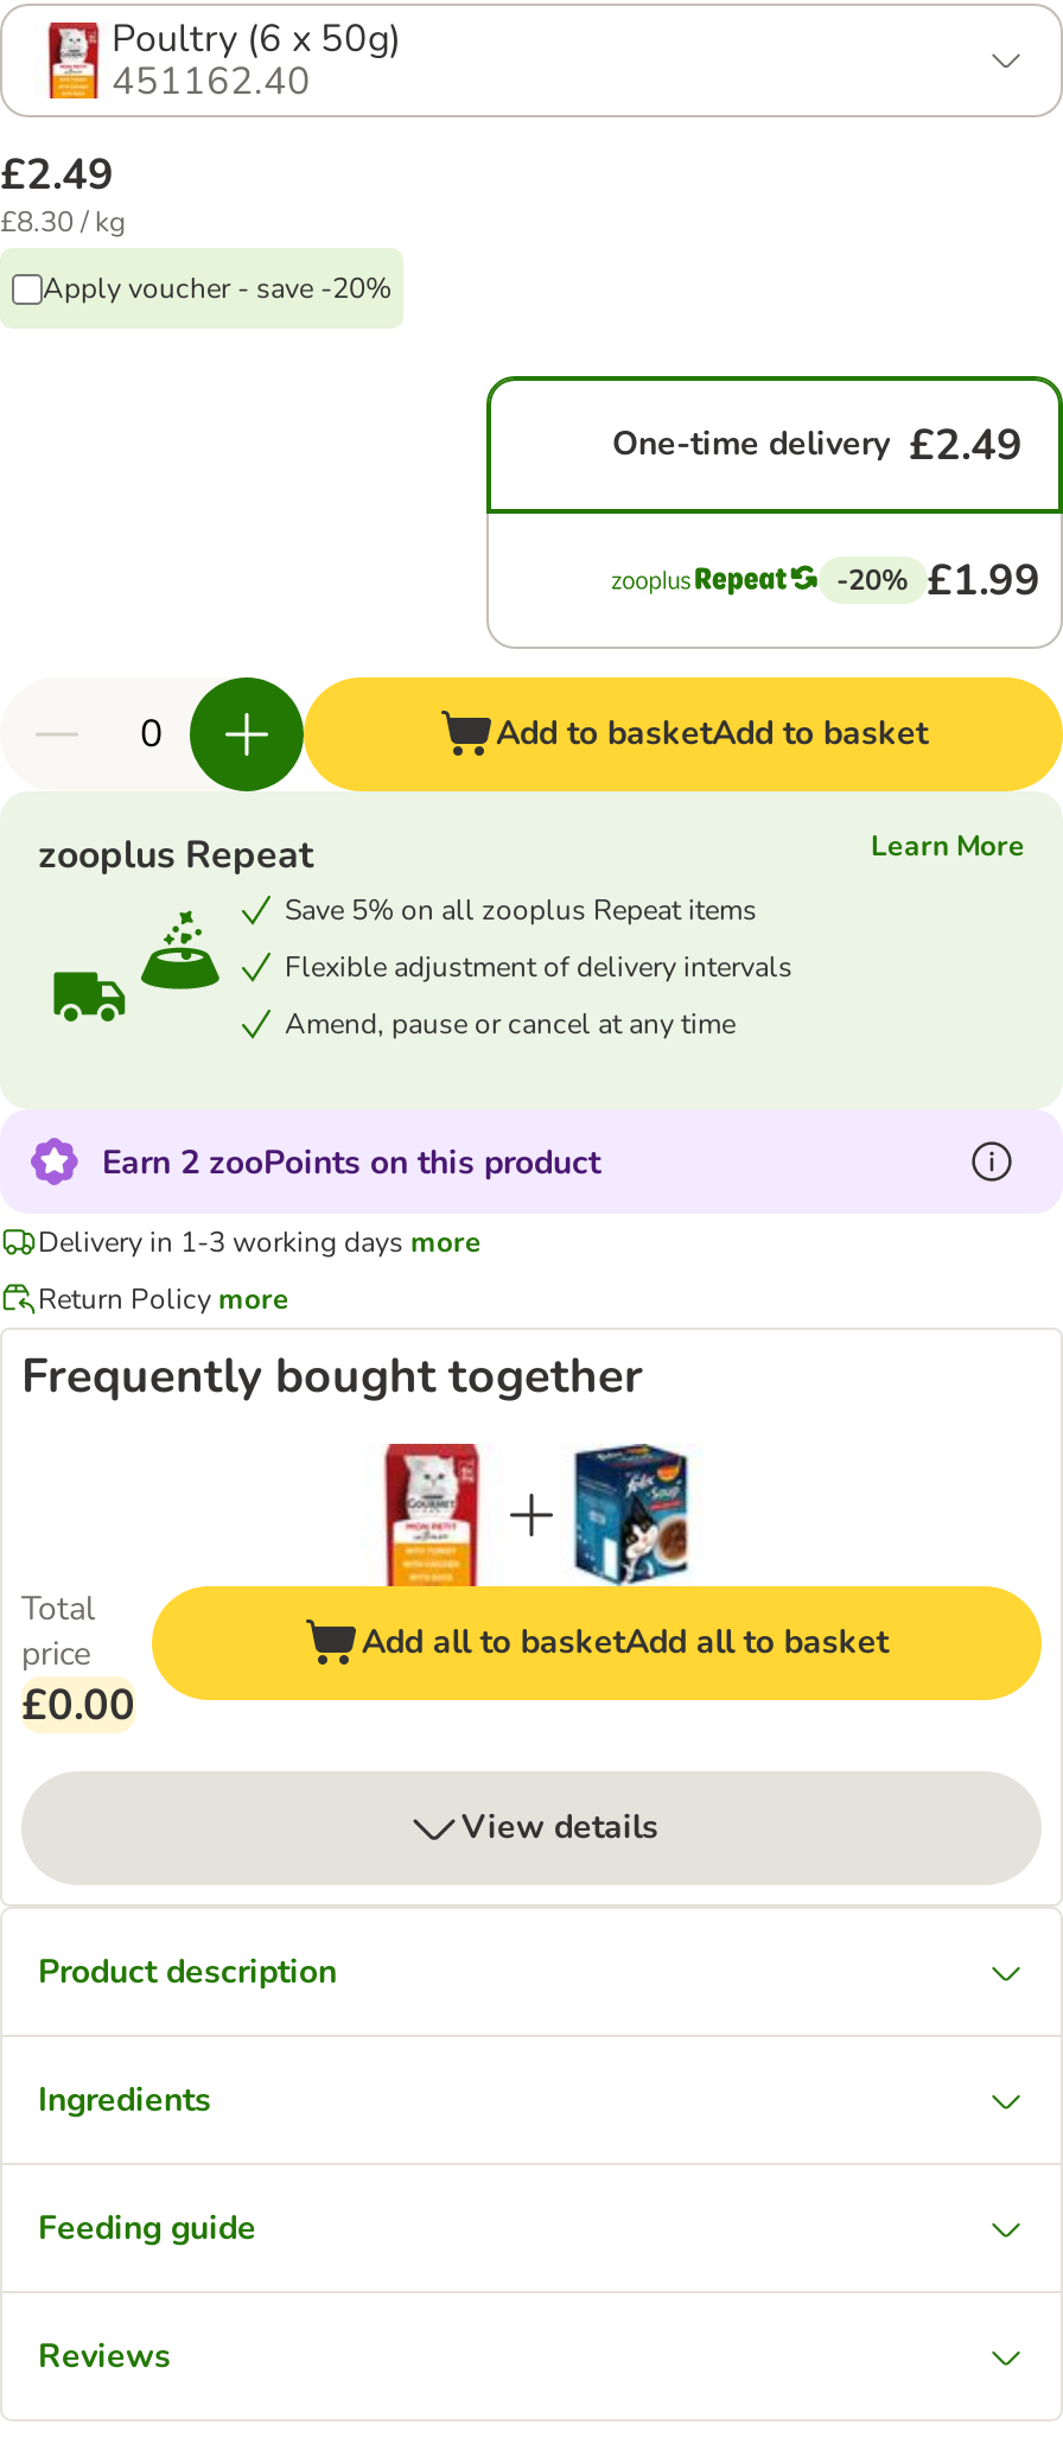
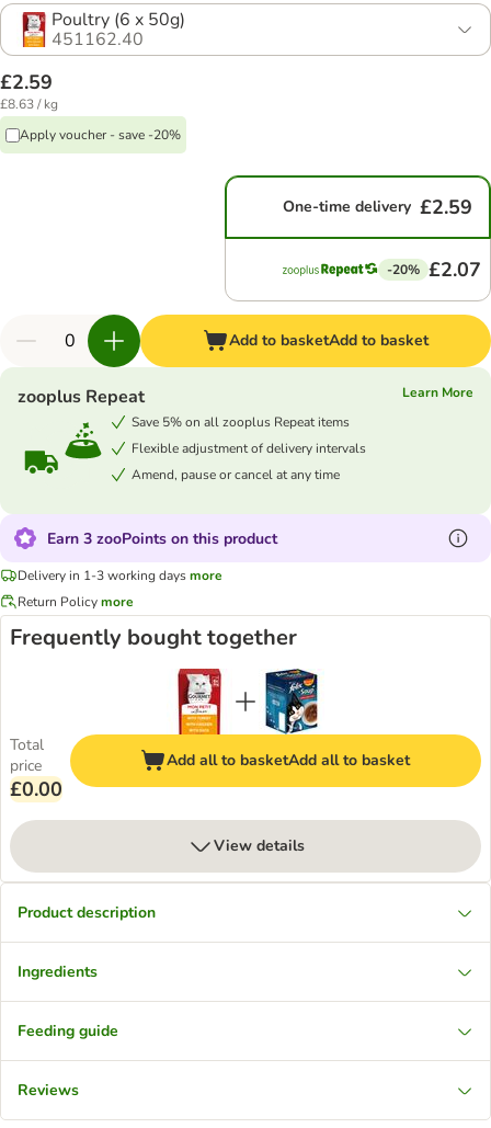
[0,146,114,203] £2.49 -> [0,69,53,95] £2.59
[0,203,126,241] £8.30 / kg -> [0,95,58,113] £8.63 / kg
[612,416,1023,473] One-time delivery £2.49 -> [283,194,472,220] One-time delivery £2.59
[836,552,1040,609] -20% £1.99 -> [386,257,481,283] -20% £2.07
[102,1139,600,1184] Earn 2 zooPoints on this product -> [47,528,277,549] Earn 3 zooPoints on this product

